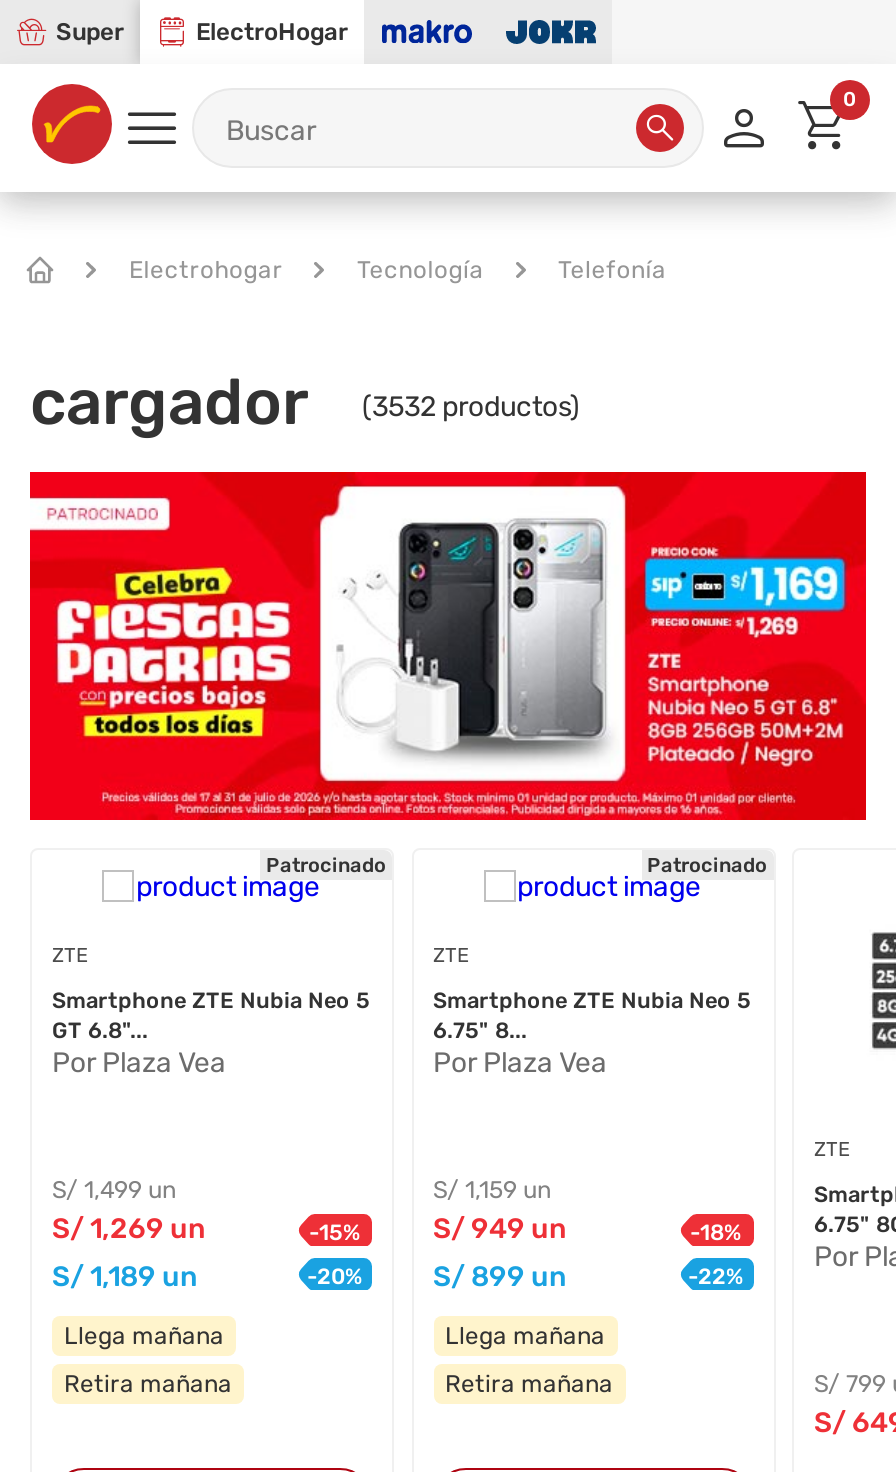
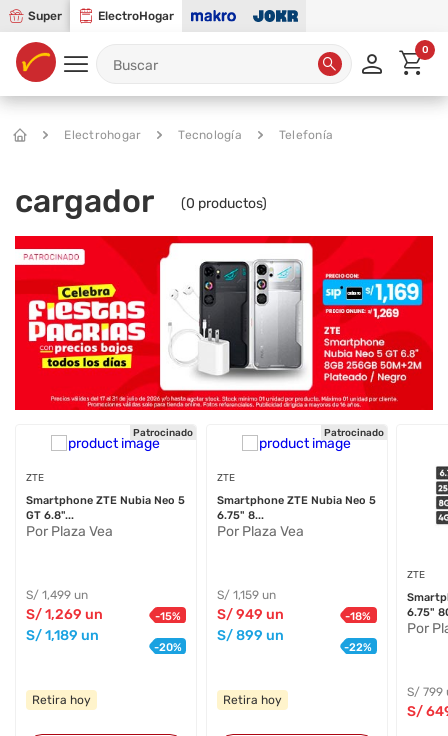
[30,364,580,440] cargador (3532 productos) -> [15,182,267,220] cargador (0 productos)
[64,1322,232,1398] Llega mañana | Retira mañana -> [32,693,91,707] Retira hoy
[445,1322,613,1398] Llega mañana | Retira mañana -> [222,693,281,707] Retira hoy

